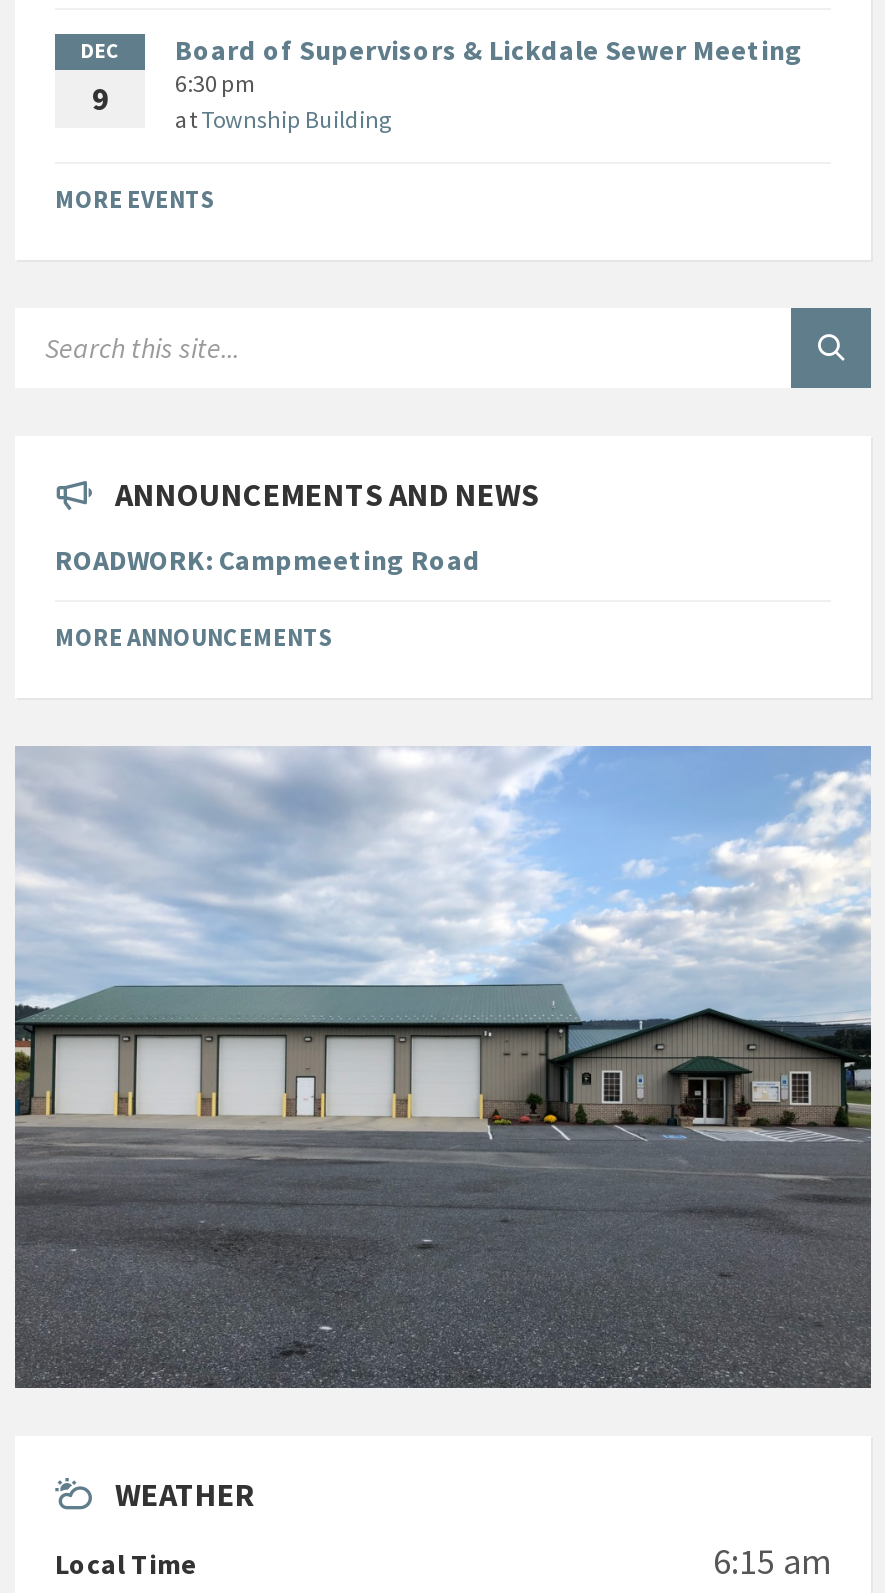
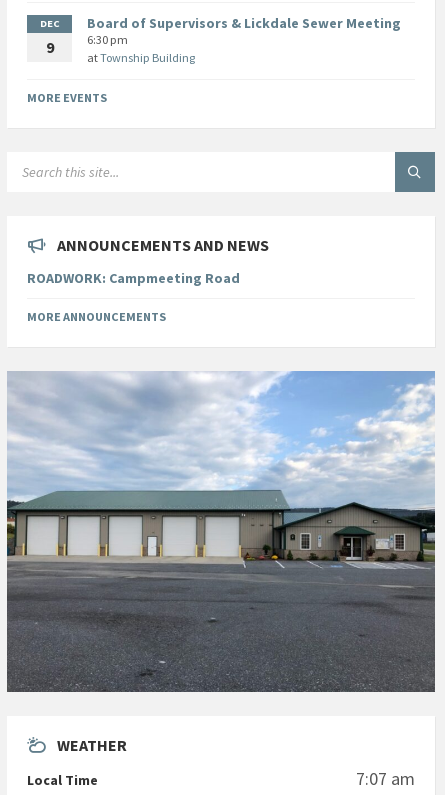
[713,1538,831,1584] 6:15 am -> [356,767,415,790] 7:07 am

